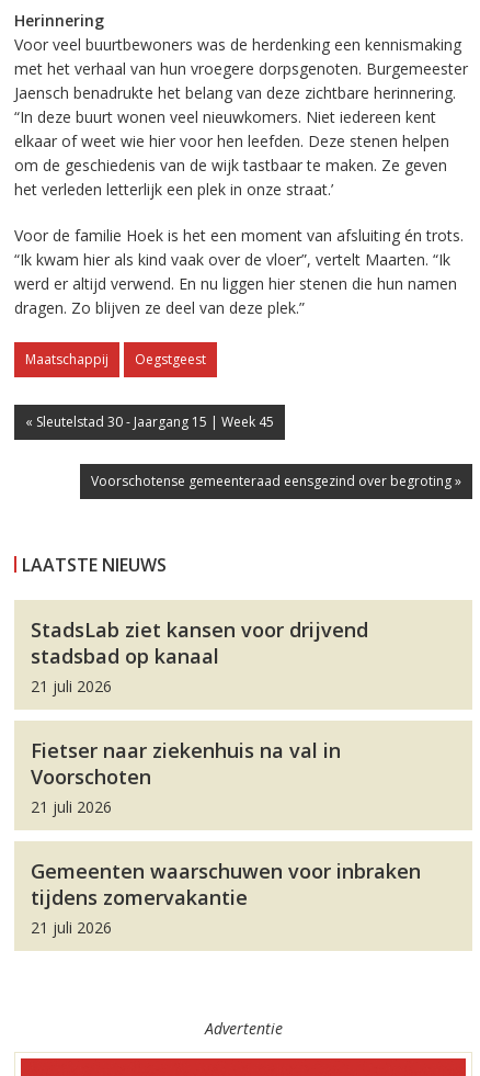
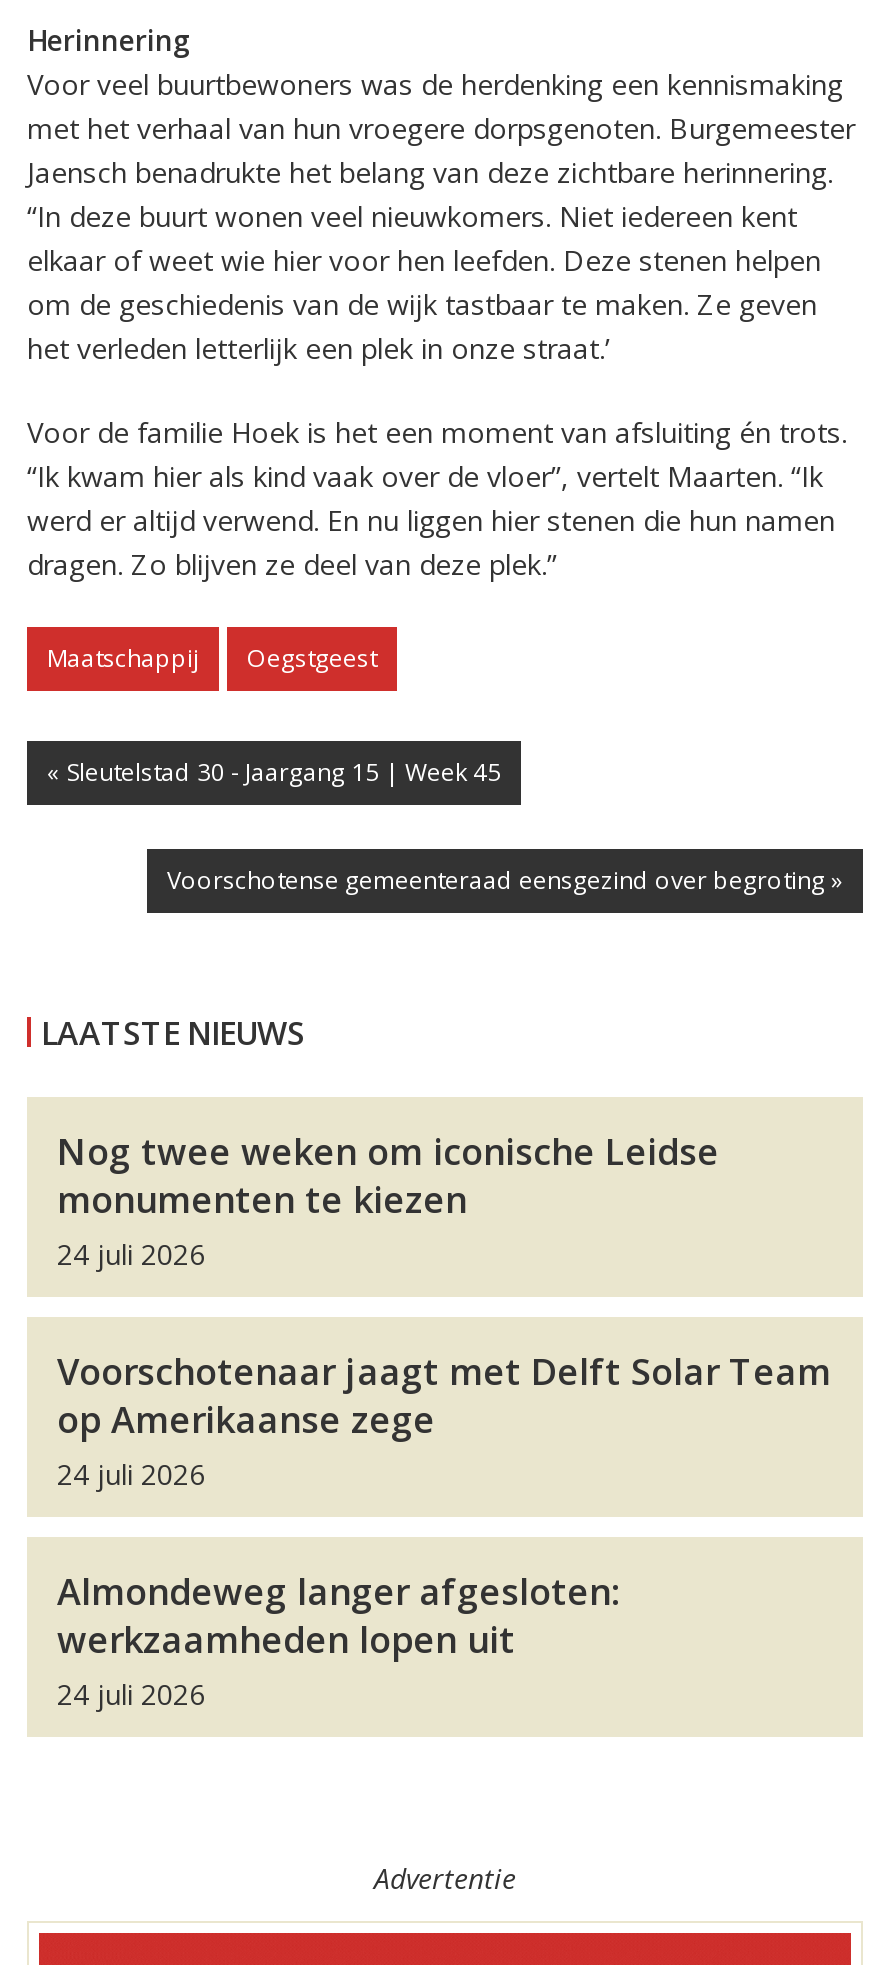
[31,617,368,697] StadsLab ziet kansen voor drijvend | stadsbad op kanaal | 21 juli 2026 -> [57,1127,719,1273] Nog twee weken om iconische Leidse | monumenten te kiezen | 24 juli 2026
[31,737,341,817] Fietser naar ziekenhuis na val in | Voorschoten | 21 juli 2026 -> [57,1347,831,1493] Voorschotenaar jaagt met Delft Solar Team | op Amerikaanse zege | 24 juli 2026
[31,858,421,938] Gemeenten waarschuwen voor inbraken | tijdens zomervakantie | 21 juli 2026 -> [57,1567,619,1713] Almondeweg langer afgesloten: | werkzaamheden lopen uit | 24 juli 2026

